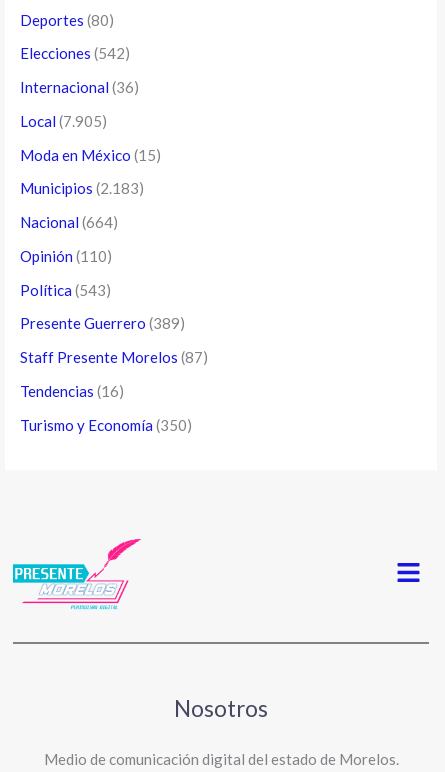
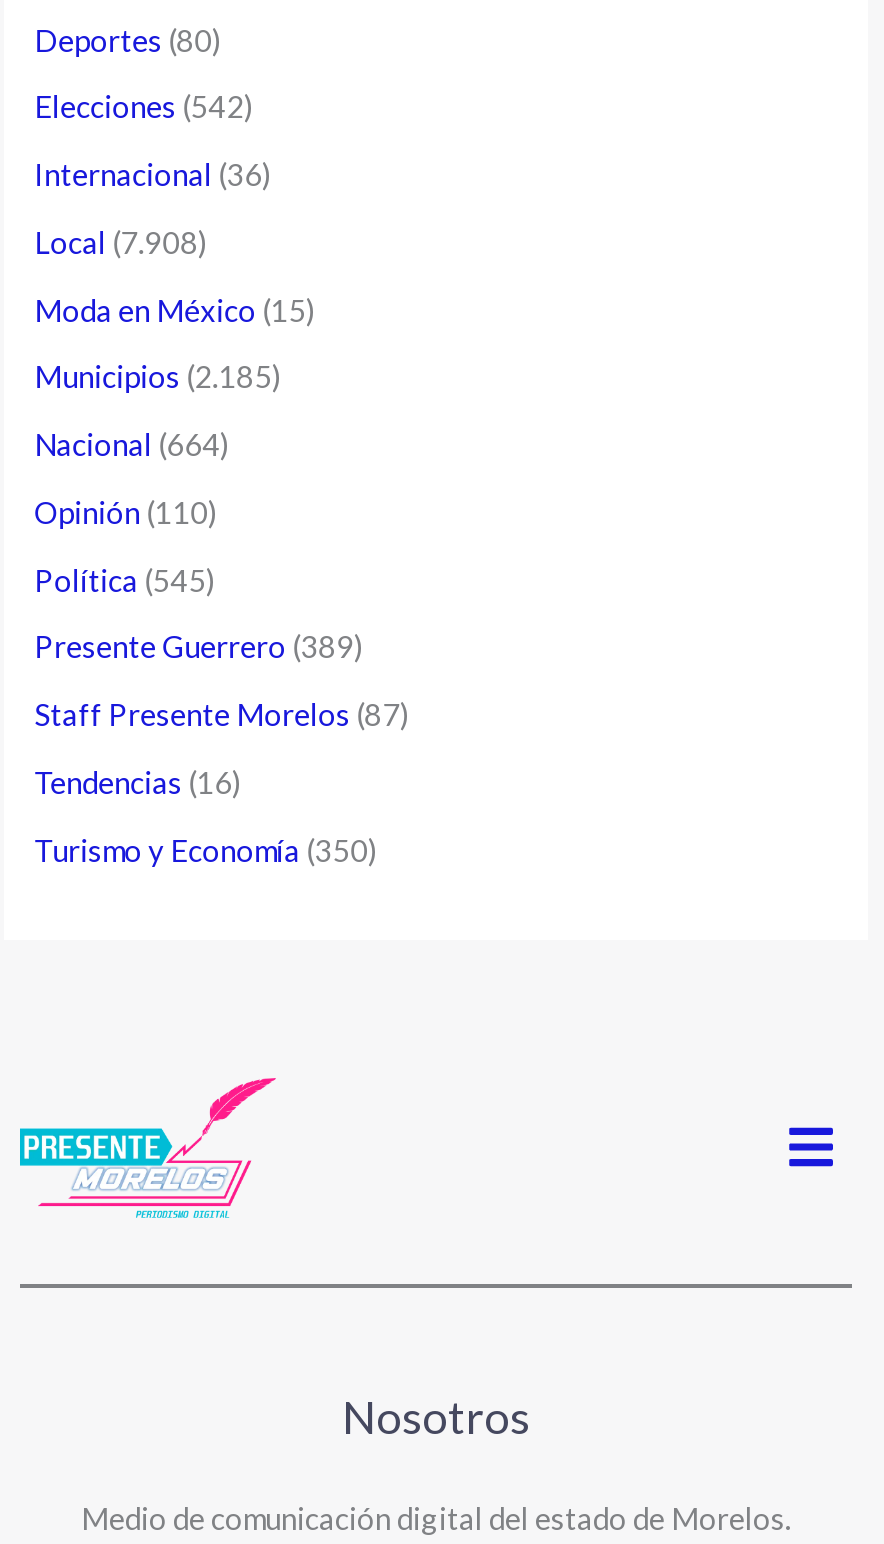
[20,112,107,130] Local (7.905) -> [34,224,208,260] Local (7.908)
[20,179,144,197] Municipios (2.183) -> [34,358,282,394] Municipios (2.185)
[20,280,111,298] Política (543) -> [34,561,216,597] Política (545)

